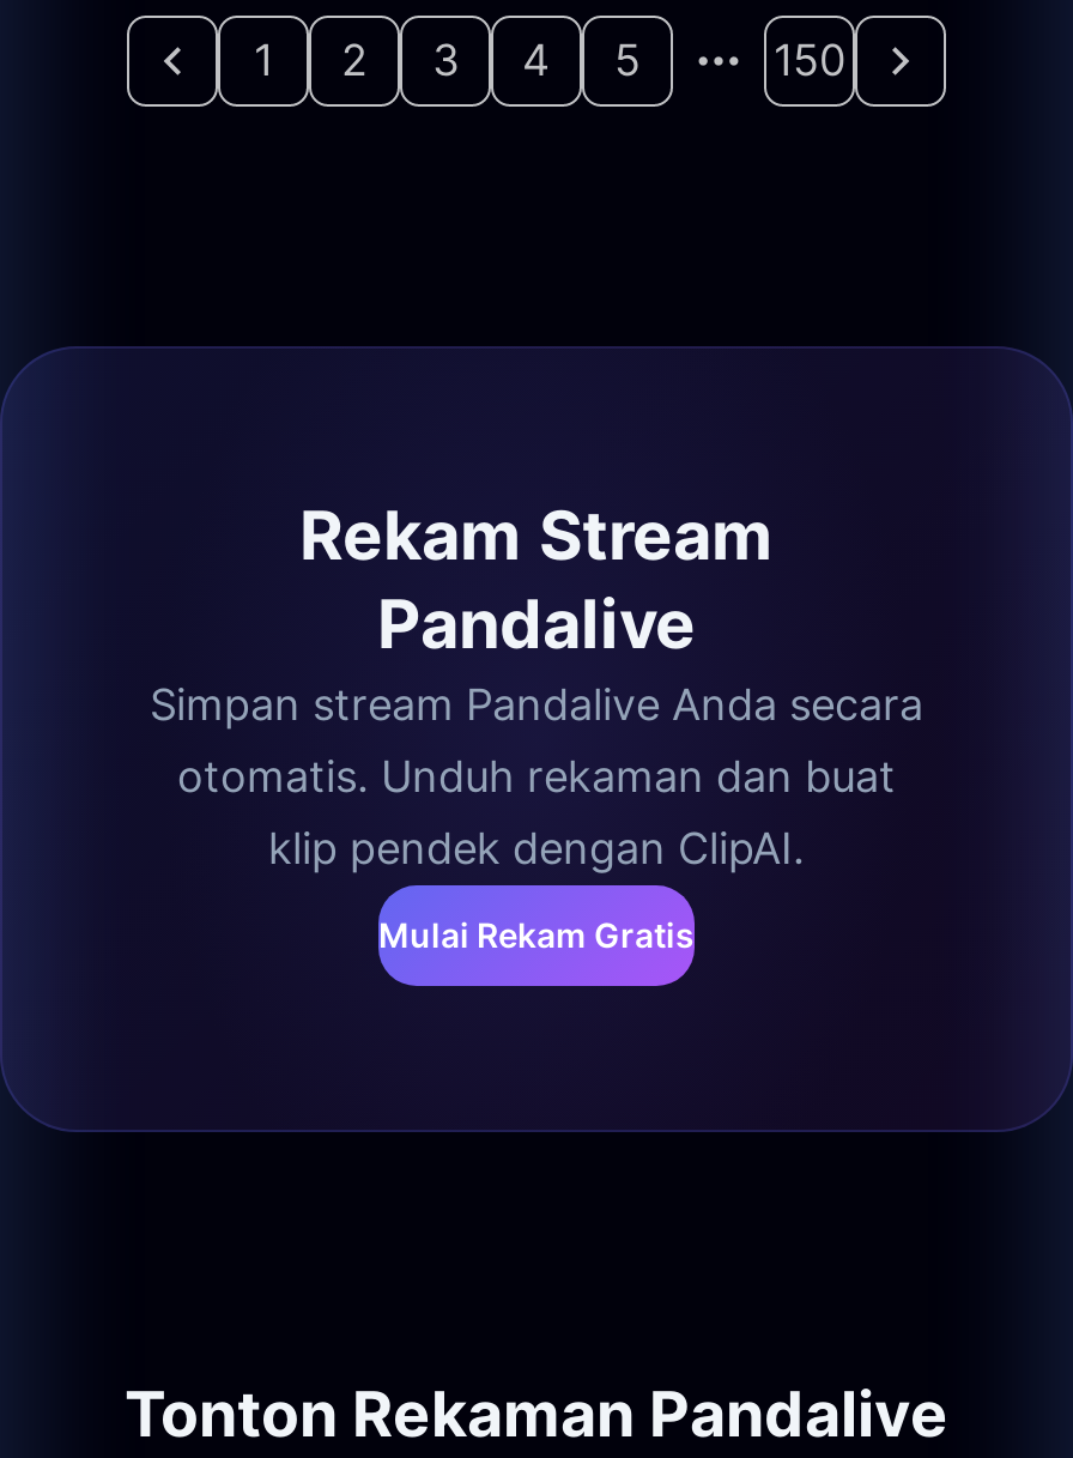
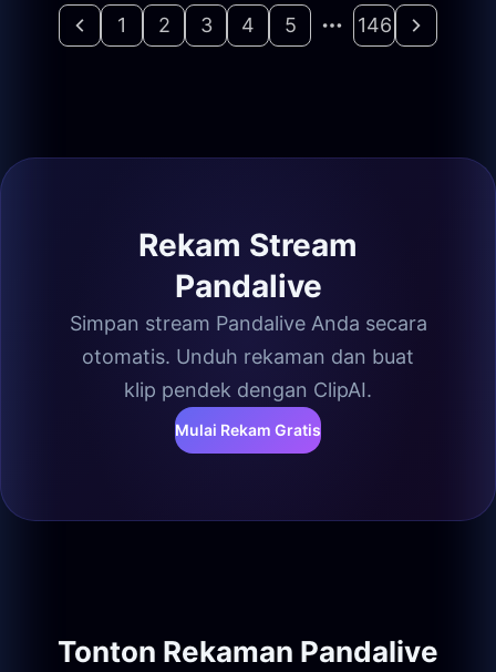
[774,35,845,85] 150 -> [357,13,391,37] 146

